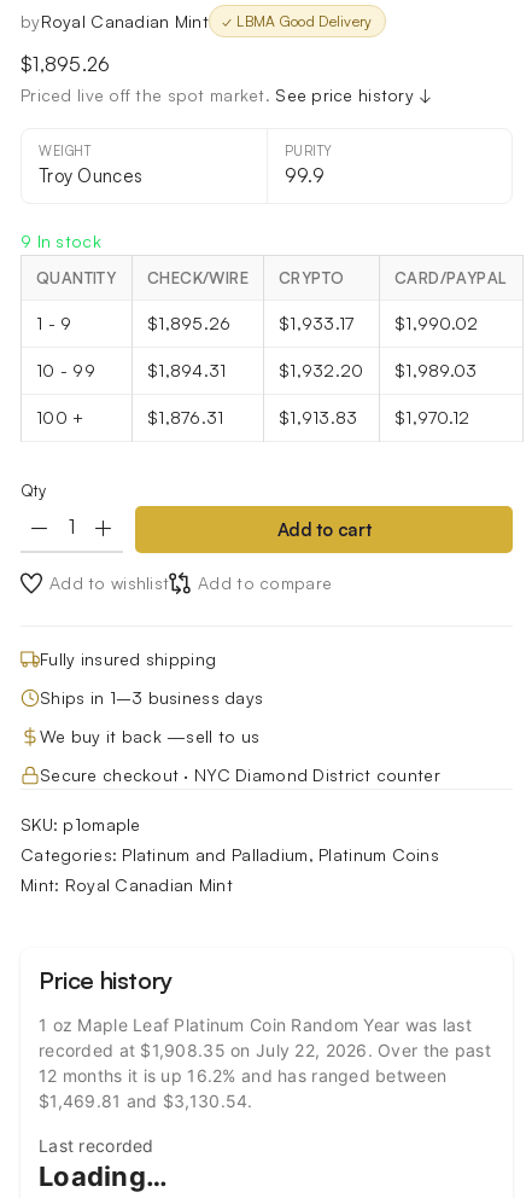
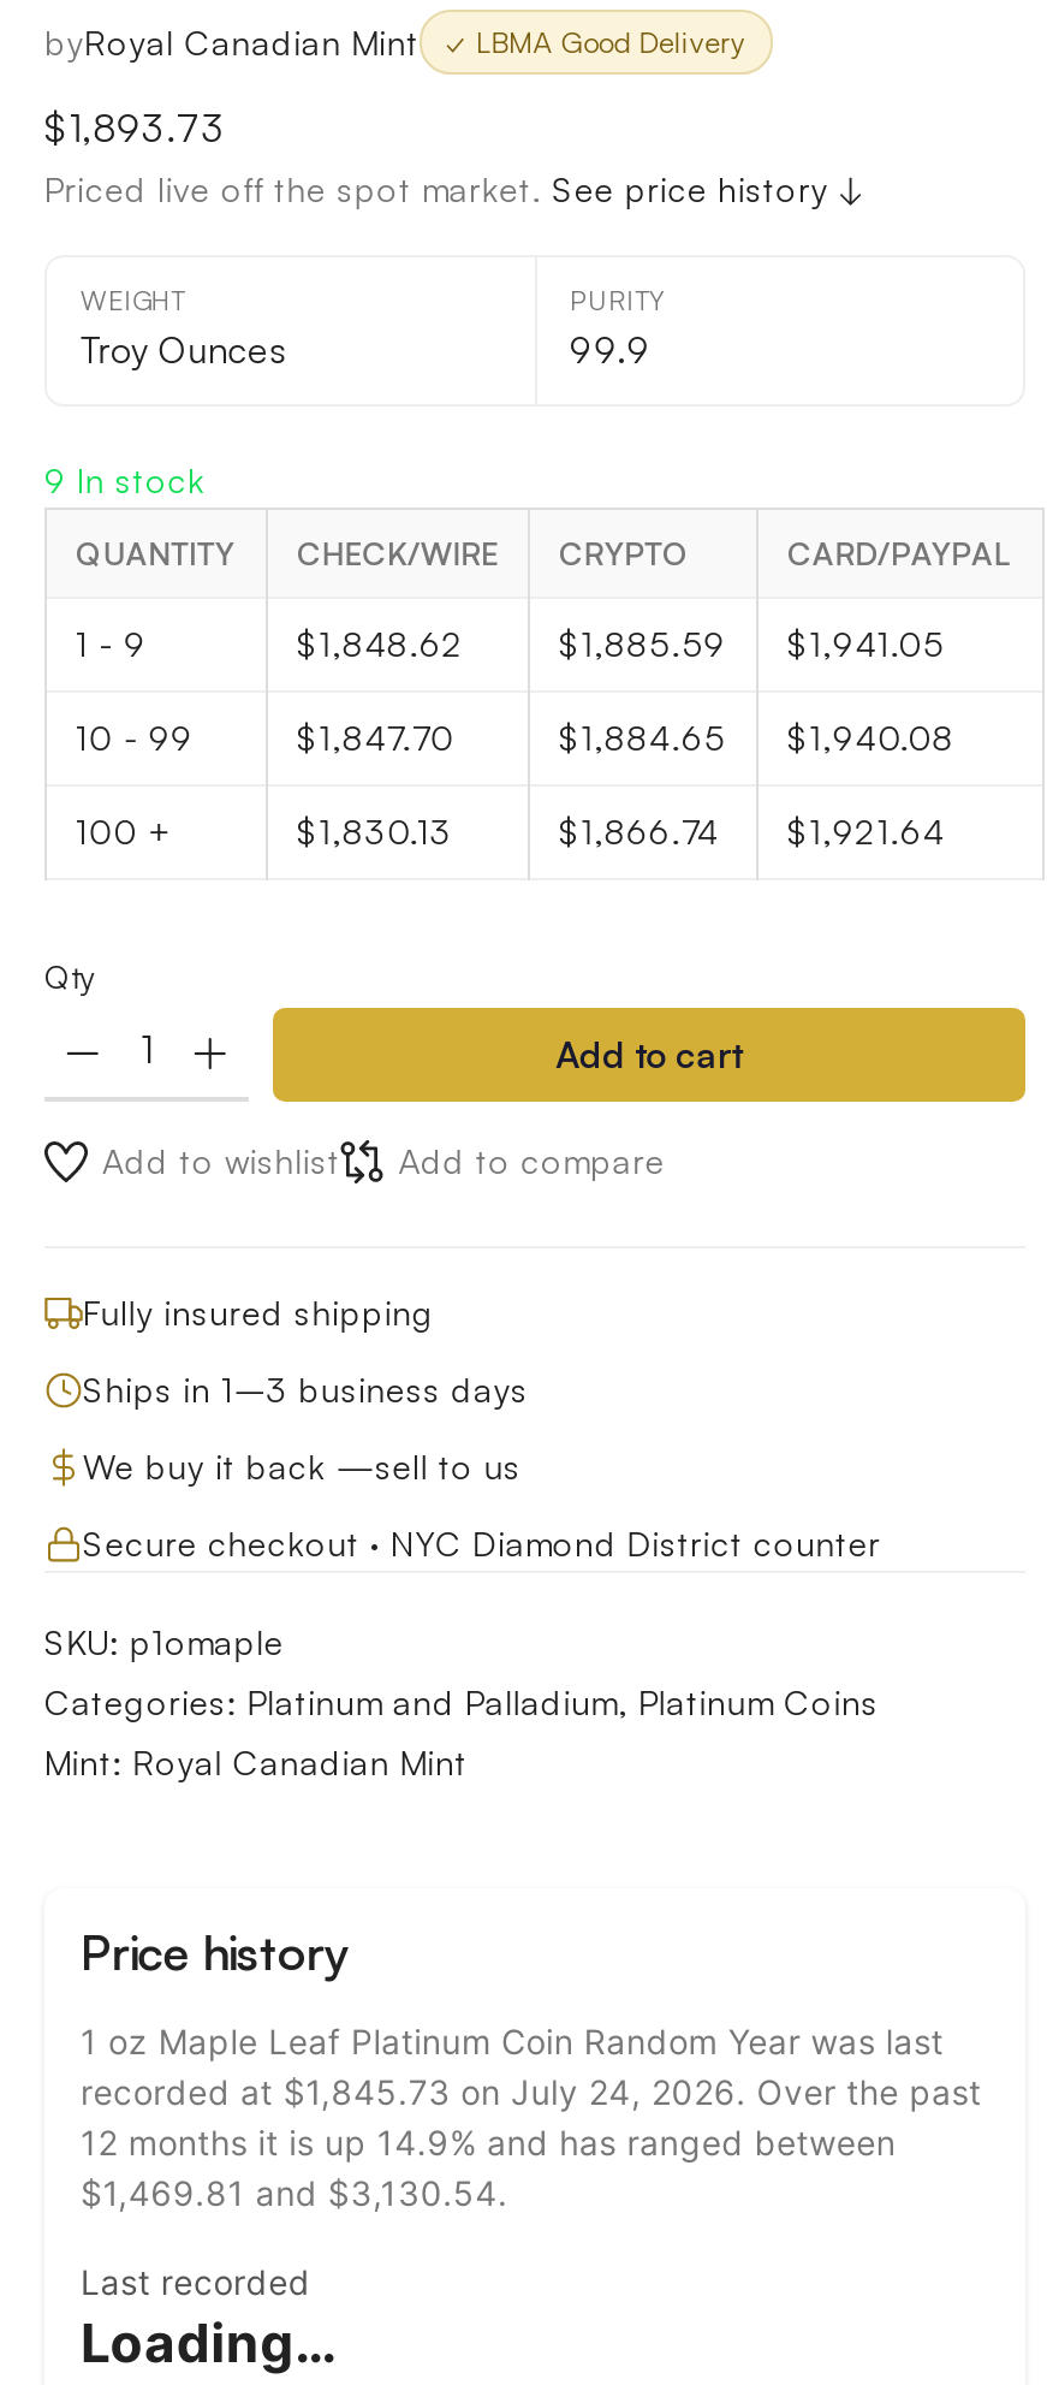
[21,52,110,76] $1,895.26 -> [44,103,226,152] $1,893.73
[147,313,231,333] $1,895.26 -> [297,623,464,664] $1,848.62
[279,313,354,333] $1,933.17 -> [559,623,726,664] $1,885.59
[394,313,478,333] $1,990.02 -> [787,623,945,664] $1,941.05
[147,360,226,380] $1,894.31 -> [297,717,454,758] $1,847.70
[279,360,364,380] $1,932.20 -> [559,717,726,758] $1,884.65
[394,360,477,380] $1,989.03 -> [787,717,954,758] $1,940.08
[147,407,224,428] $1,876.31 -> [297,811,452,852] $1,830.13
[279,407,358,428] $1,913.83 -> [559,811,719,852] $1,866.74
[394,407,470,428] $1,970.12 -> [787,811,945,852] $1,921.64
[39,1040,491,1060] recorded at $1,908.35 on July 22, 2026. Over the past -> [81,2071,982,2112] recorded at $1,845.73 on July 24, 2026. Over the past
[39,1065,447,1086] 12 months it is up 16.2% and has ranged between -> [81,2122,896,2162] 12 months it is up 14.9% and has ranged between

